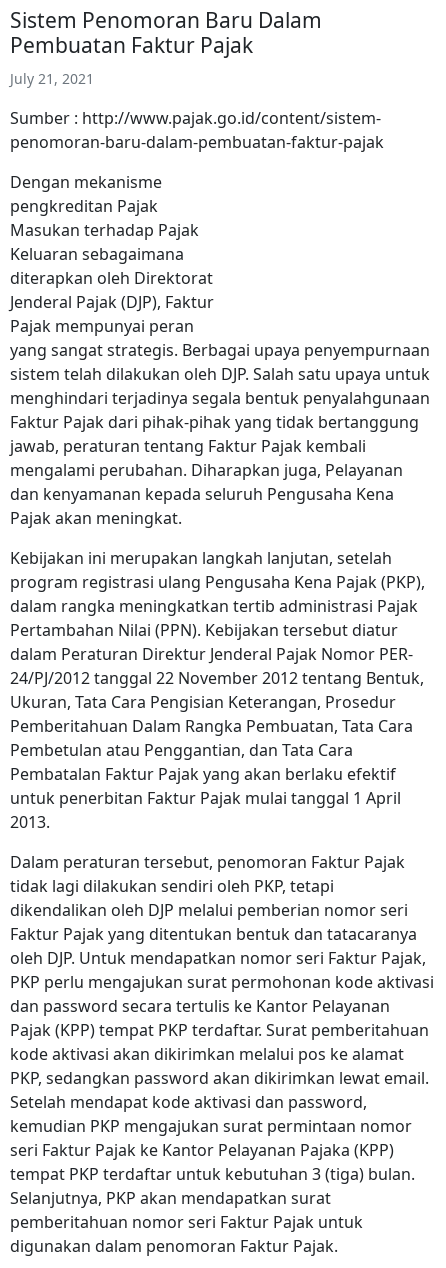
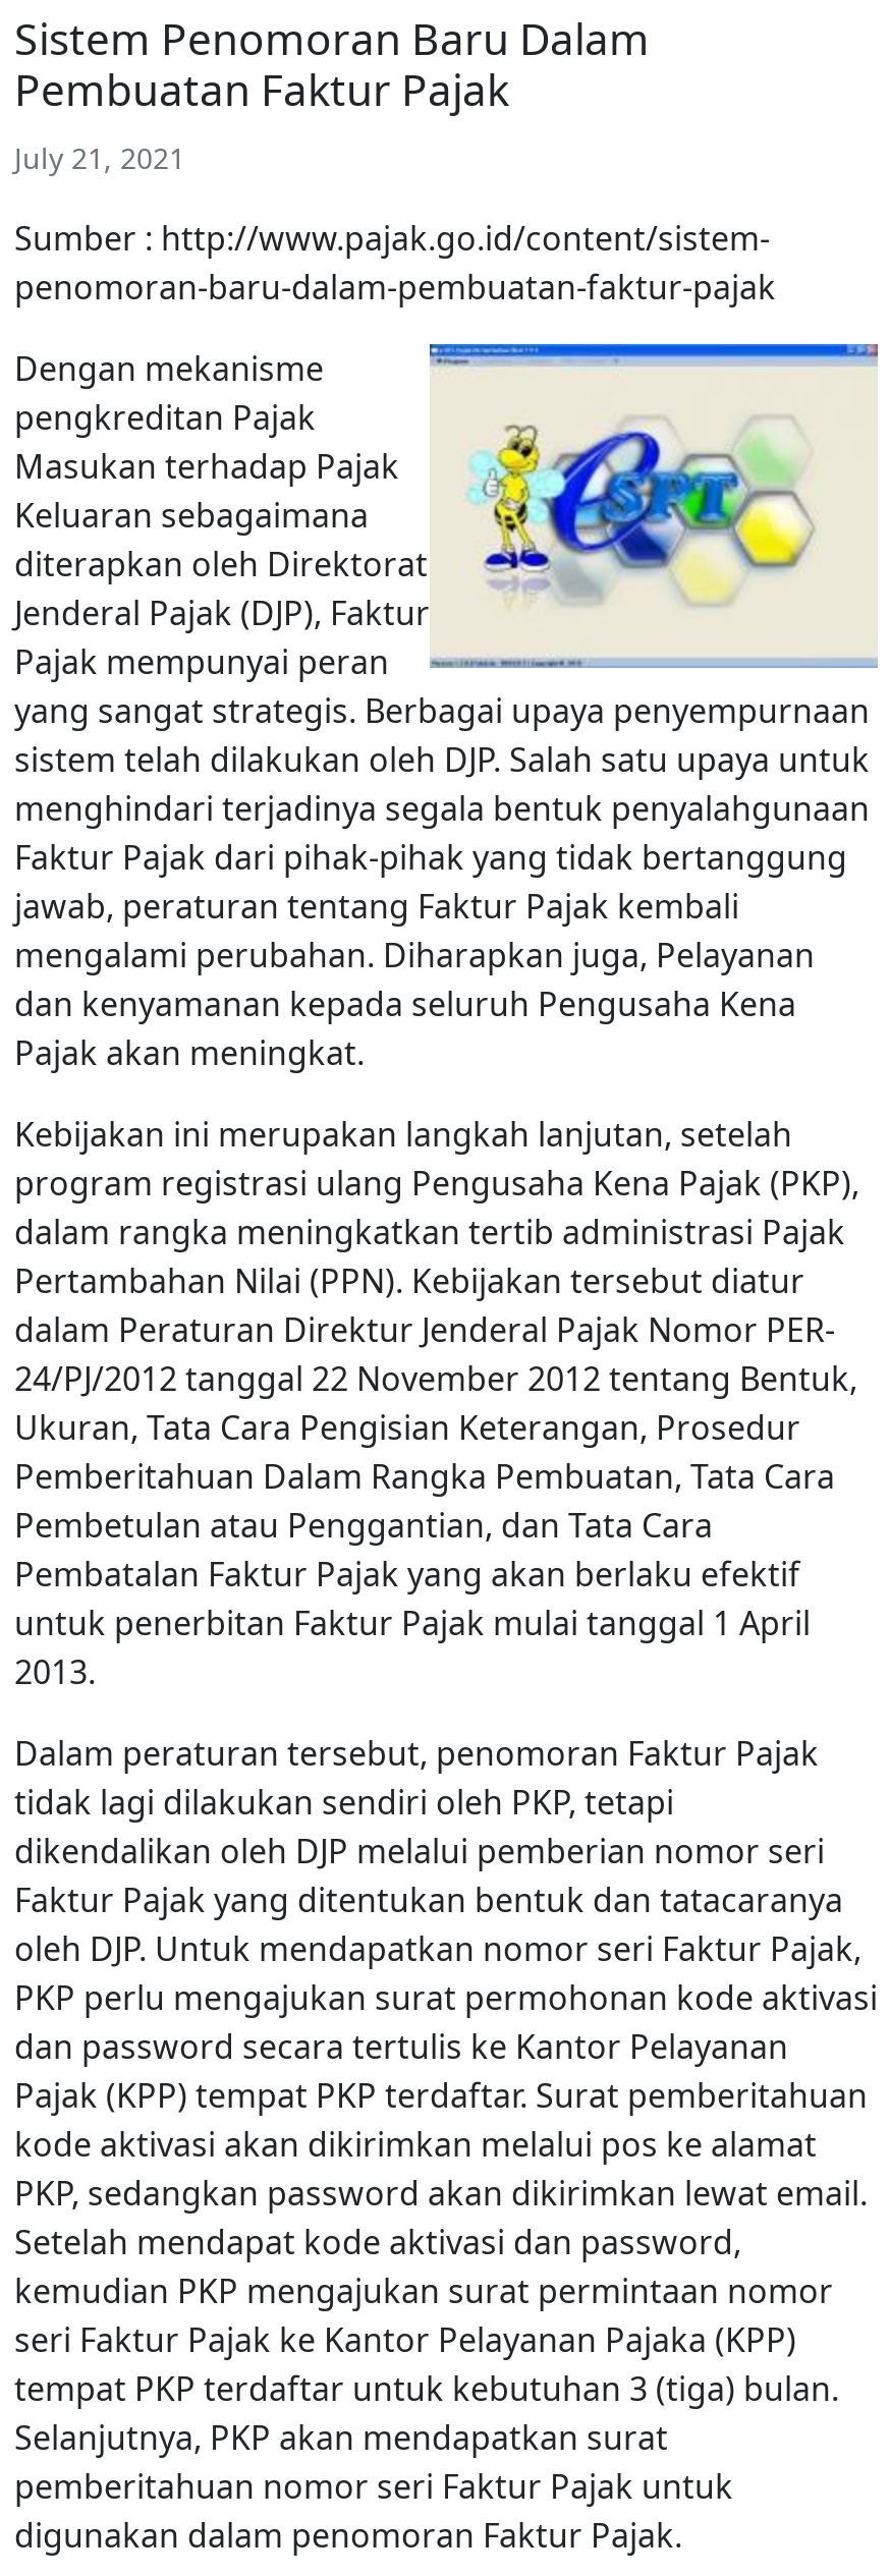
none -> [428,342,880,670] [image]

